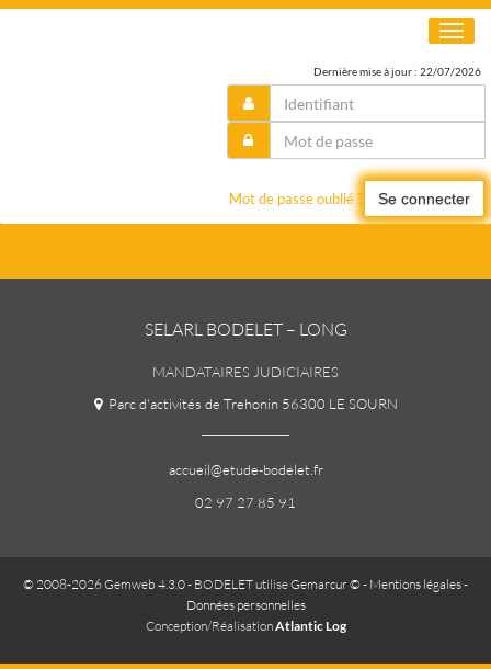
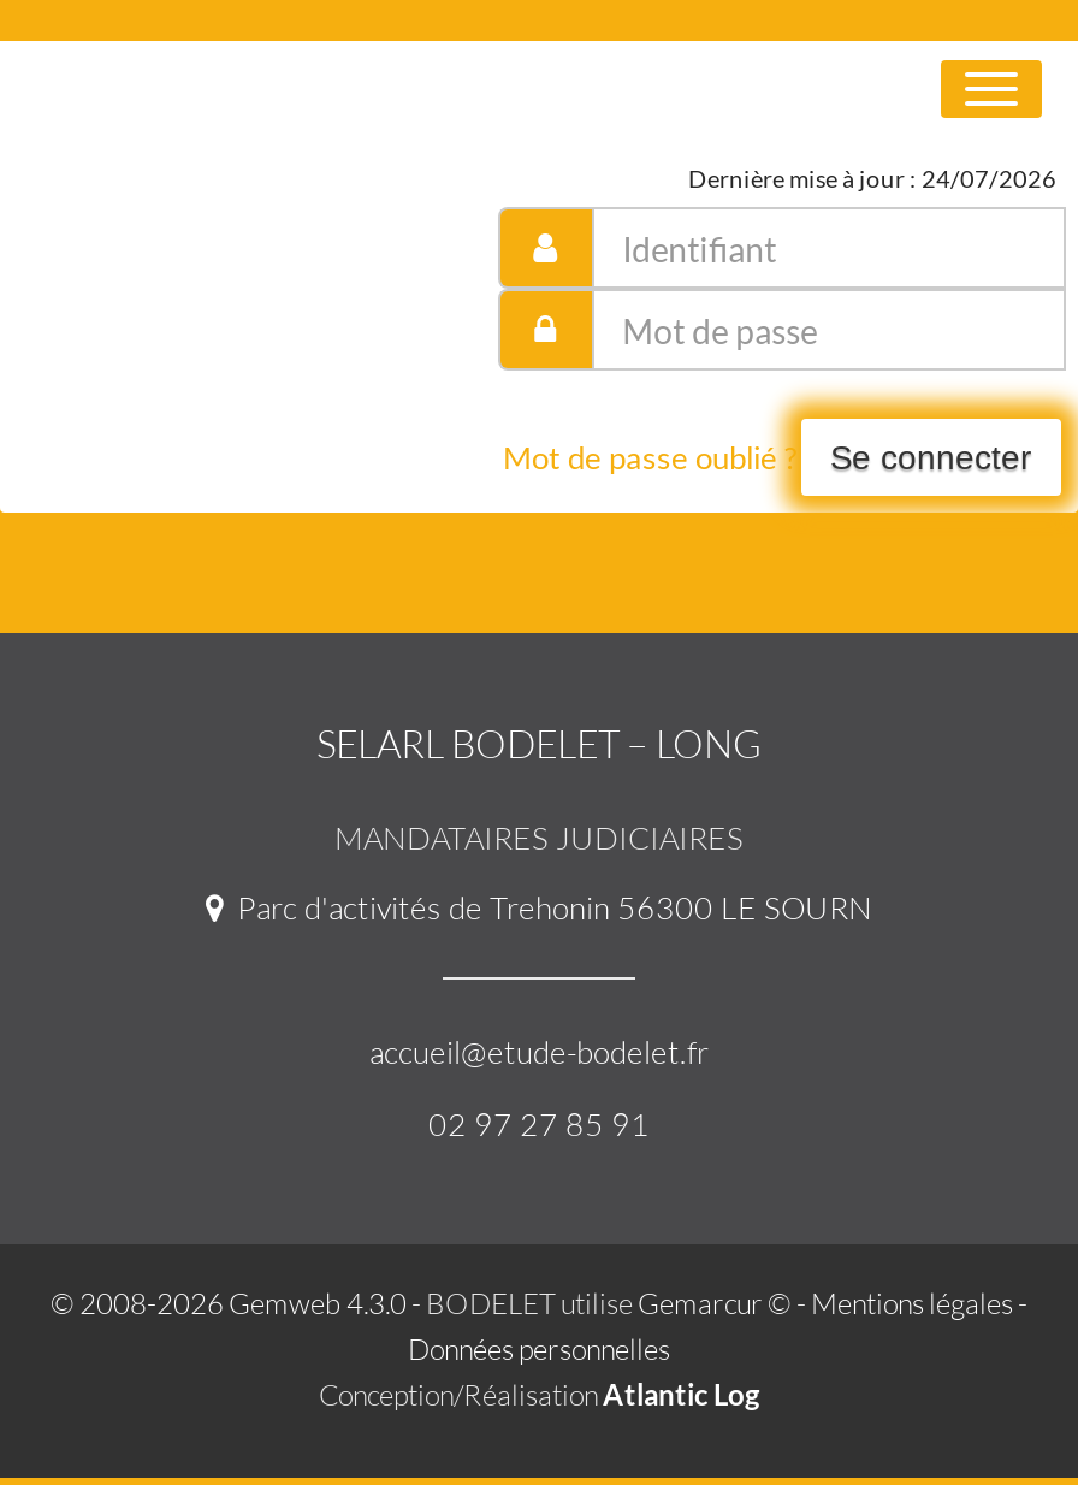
[313,65,481,78] Dernière mise à jour : 22/07/2026 -> [688,164,1056,193] Dernière mise à jour : 24/07/2026

